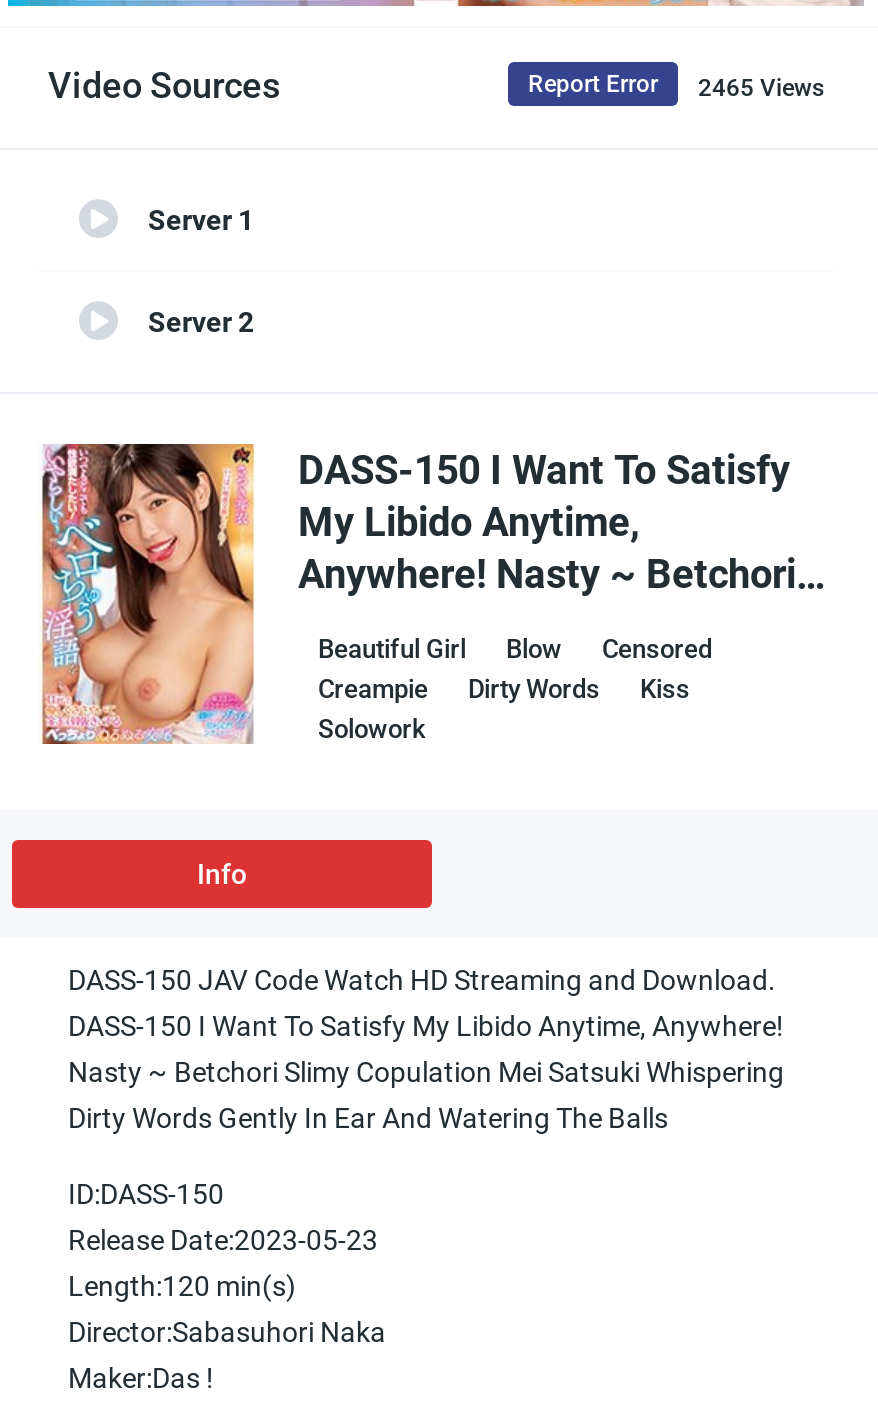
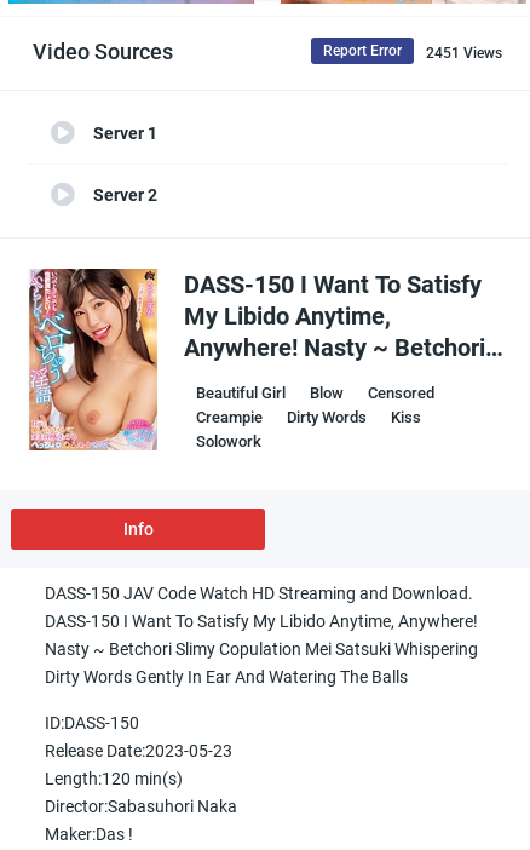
[528,71,824,103] Report Error 2465 Views -> [323,43,502,62] Report Error 2451 Views

